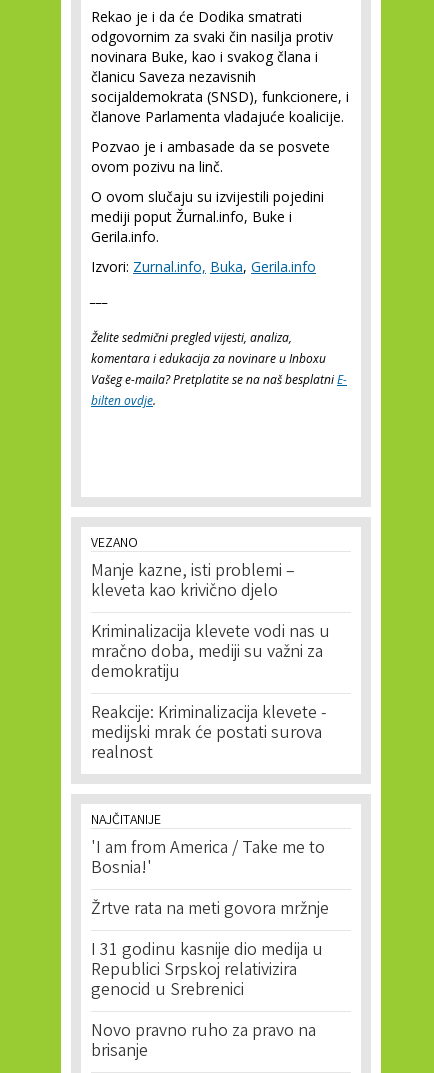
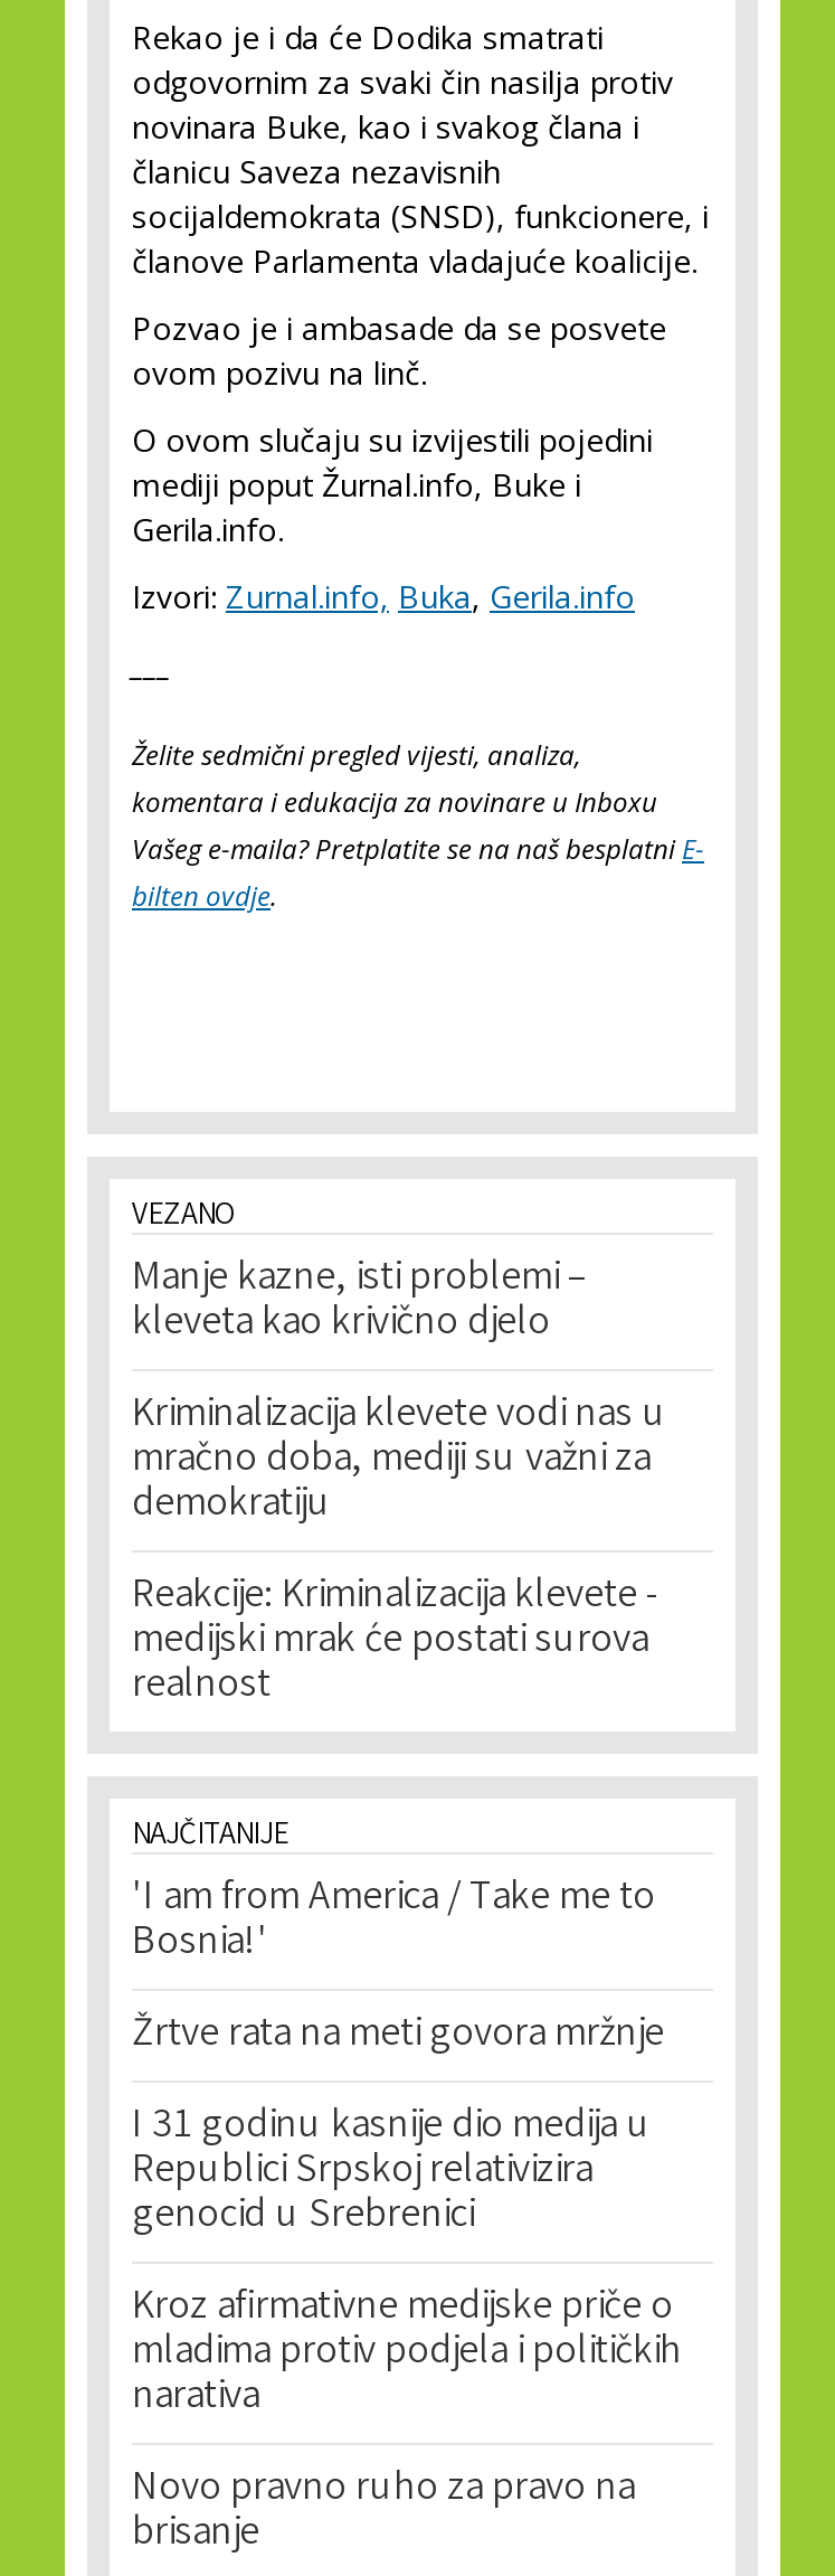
none -> [132,2280,682,2427] Kroz afirmativne medijske priče o | mladima protiv podjela i političkih | narativa

